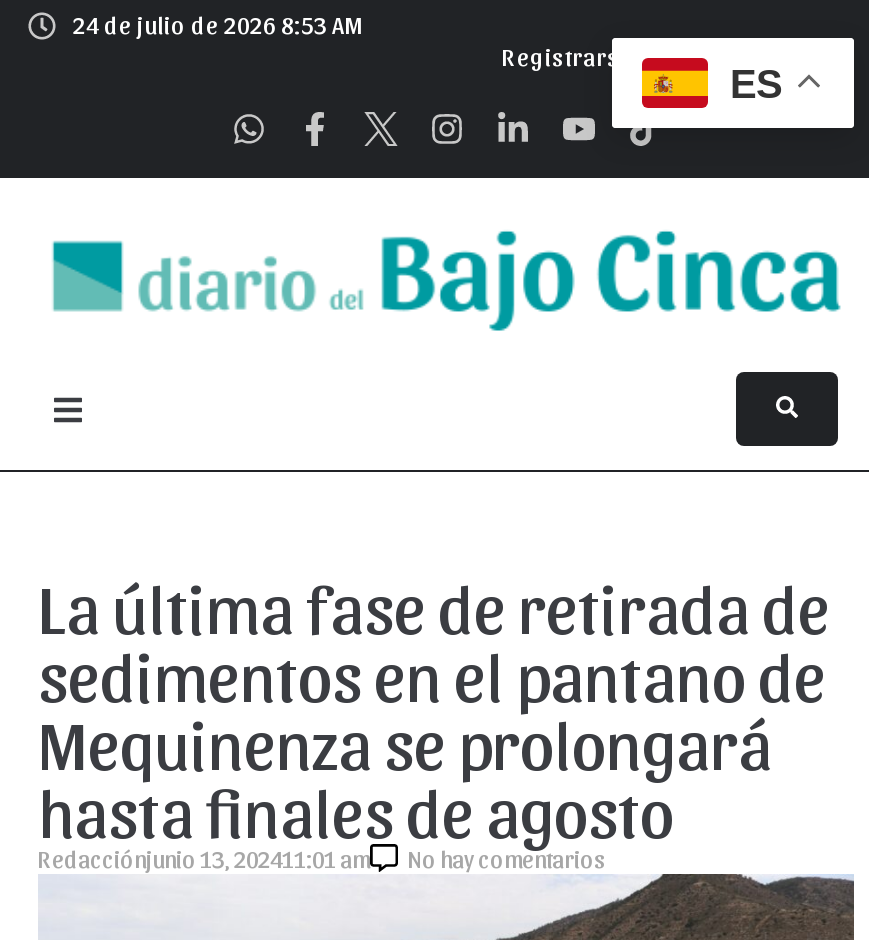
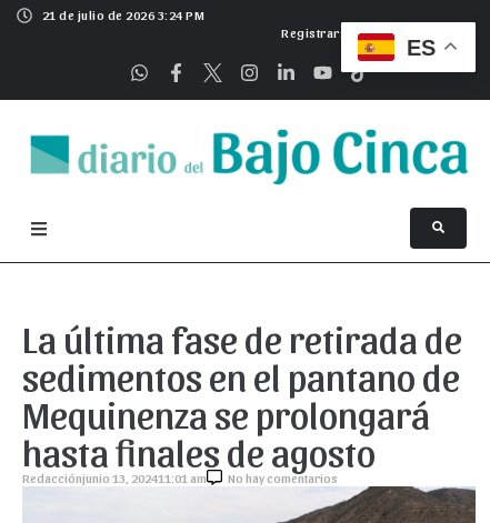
[73,10,364,38] 24 de julio de 2026 8:53 AM -> [42,7,204,22] 21 de julio de 2026 3:24 PM

